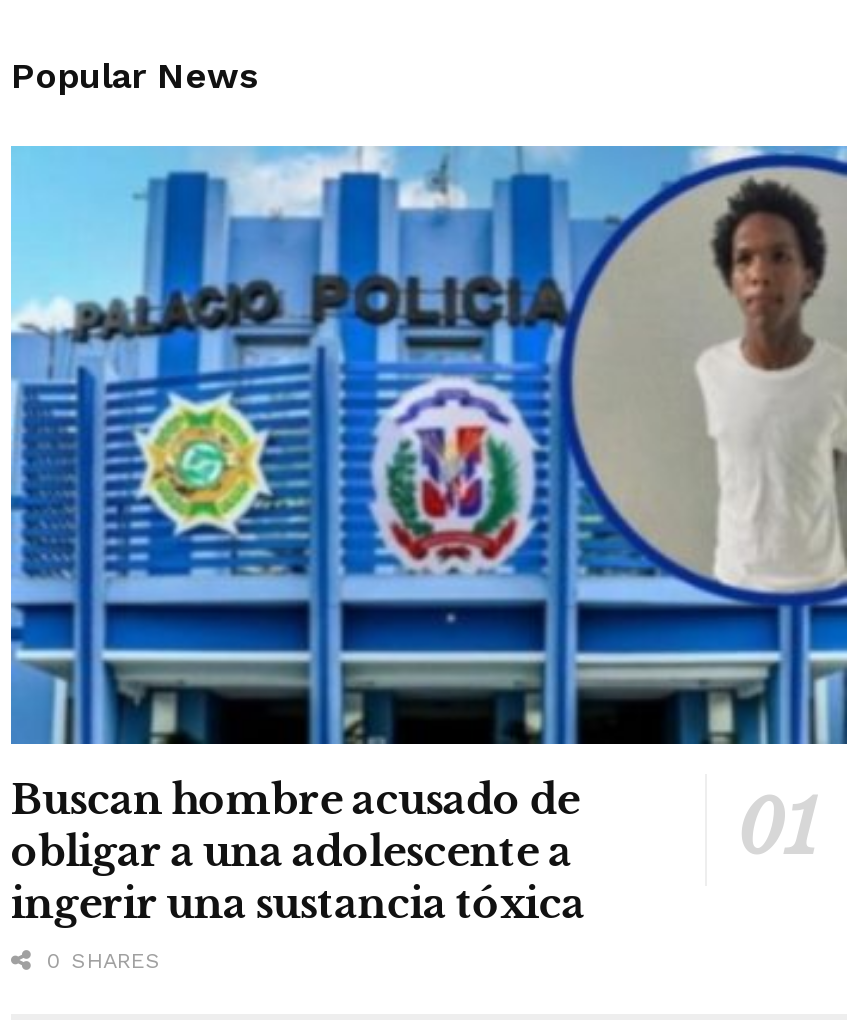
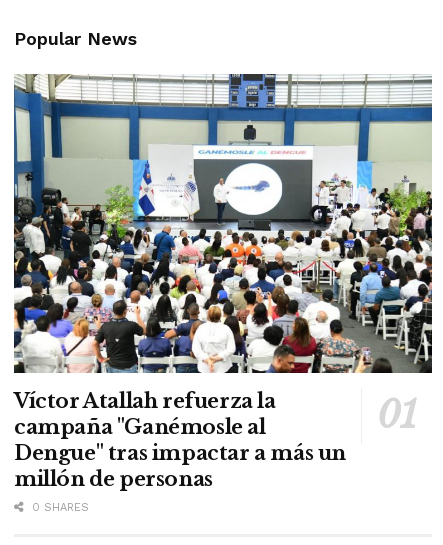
[9,144,849,927] [image] | Buscan hombre acusado de | obligar a una adolescente a | ingerir una sustancia tóxica -> [13,73,433,491] [image] | Víctor Atallah refuerza la | campaña "Ganémosle al | Dengue" tras impactar a más un | millón de personas

